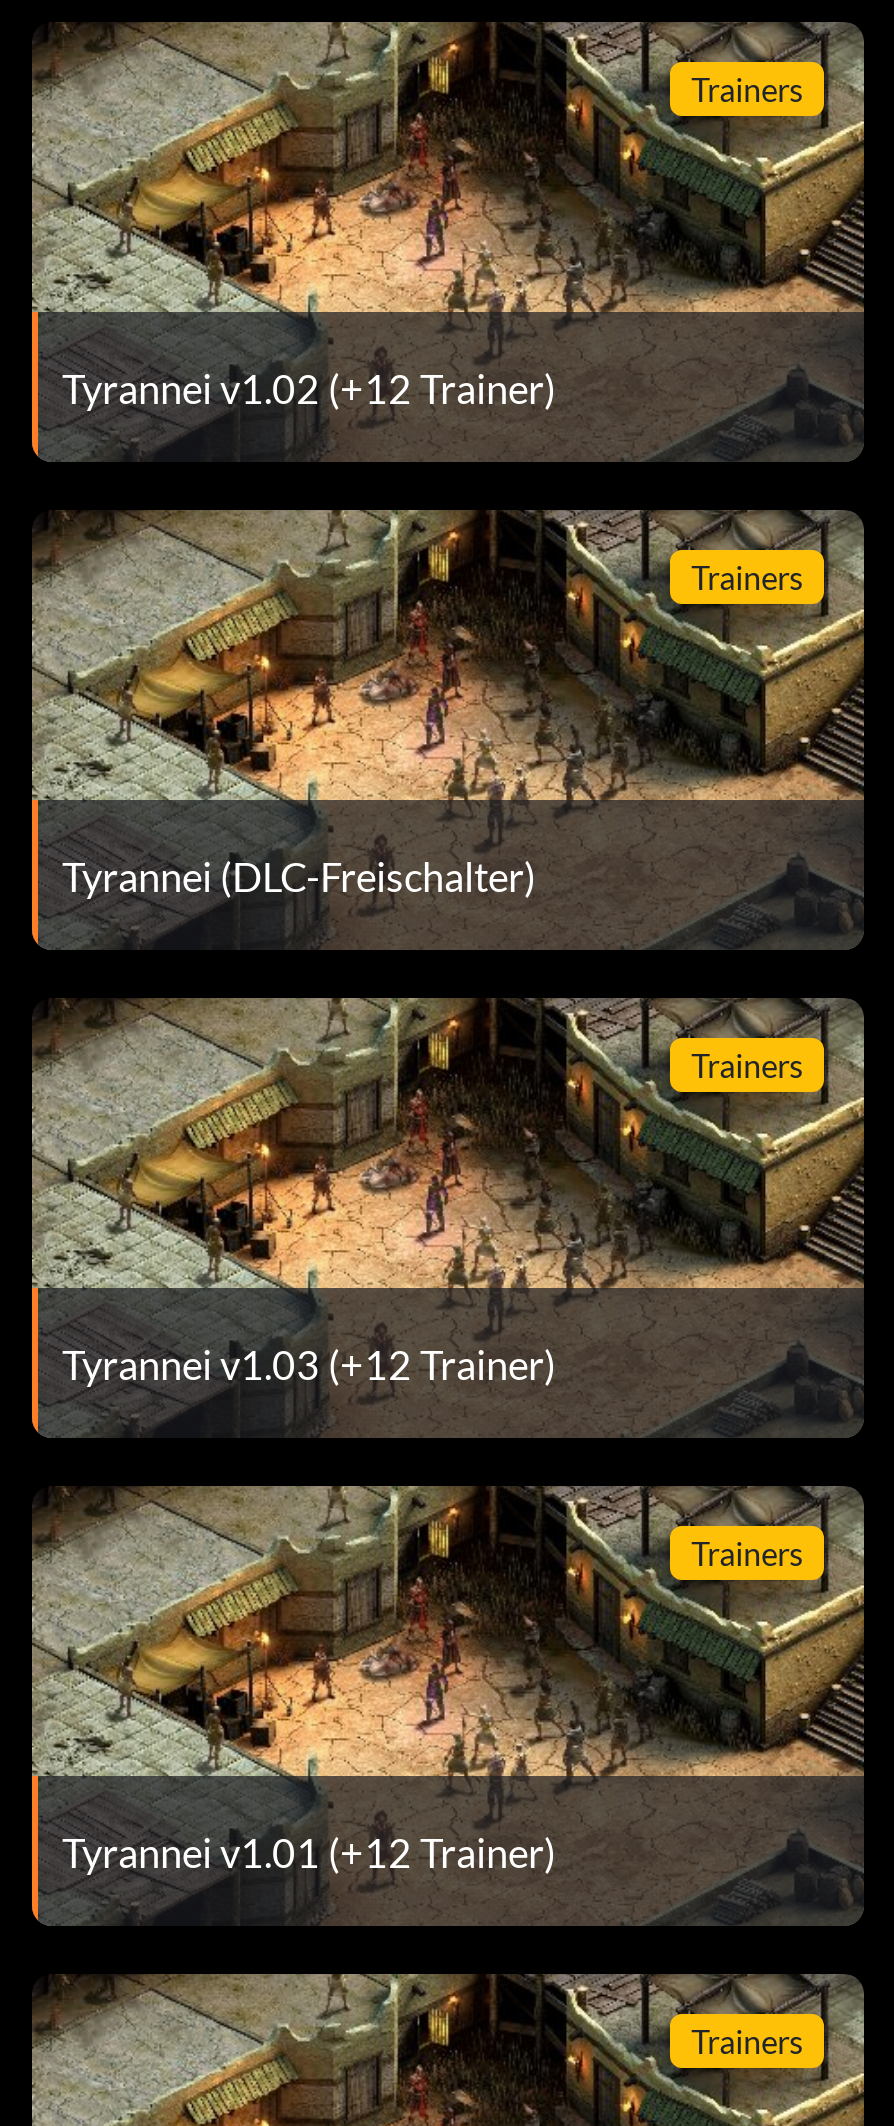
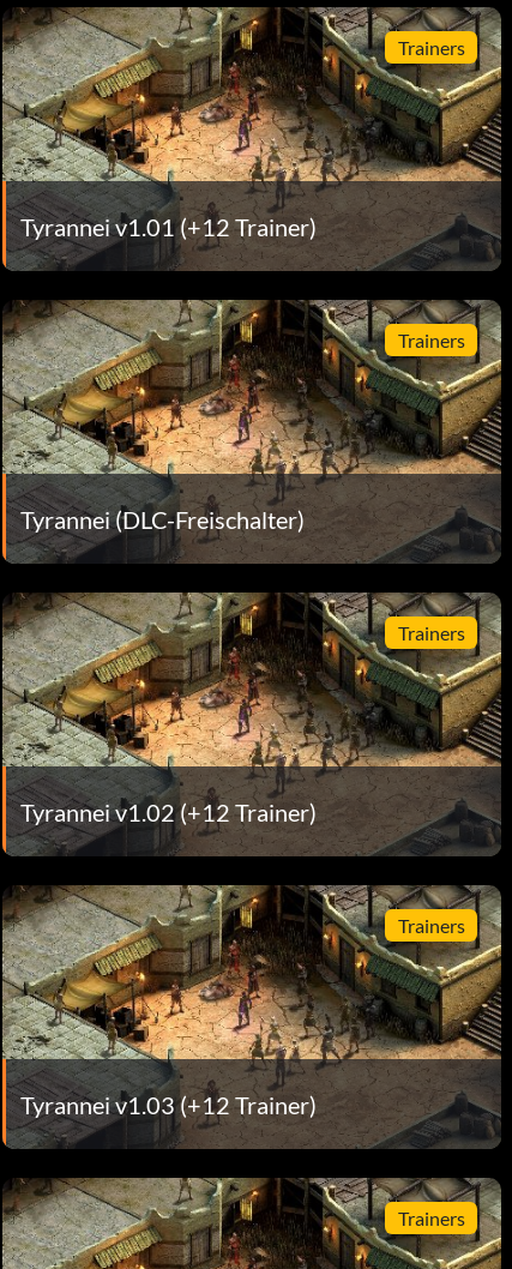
moved [62,363,556,411] -> [20,797,317,826]: Tyrannei v1.02 (+12 Trainer)
moved [62,1339,556,1387] -> [20,1090,317,1119]: Tyrannei v1.03 (+12 Trainer)
moved [62,1827,556,1875] -> [20,212,317,241]: Tyrannei v1.01 (+12 Trainer)

